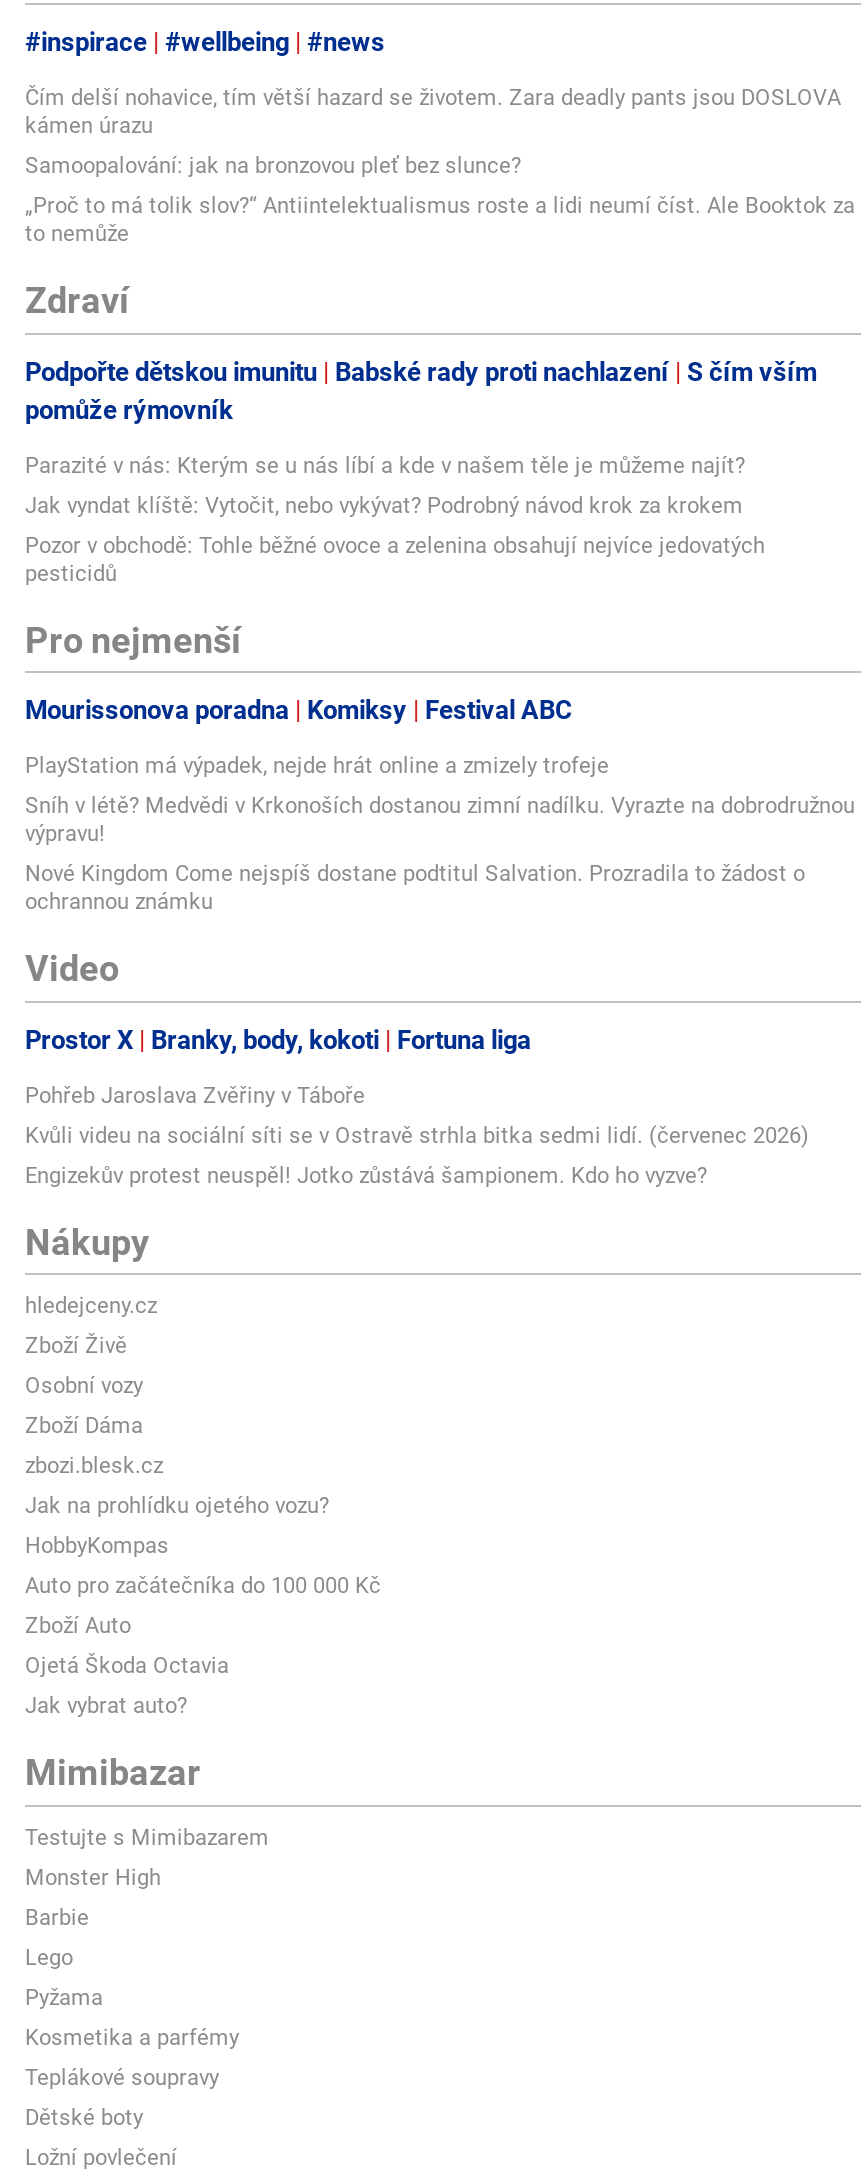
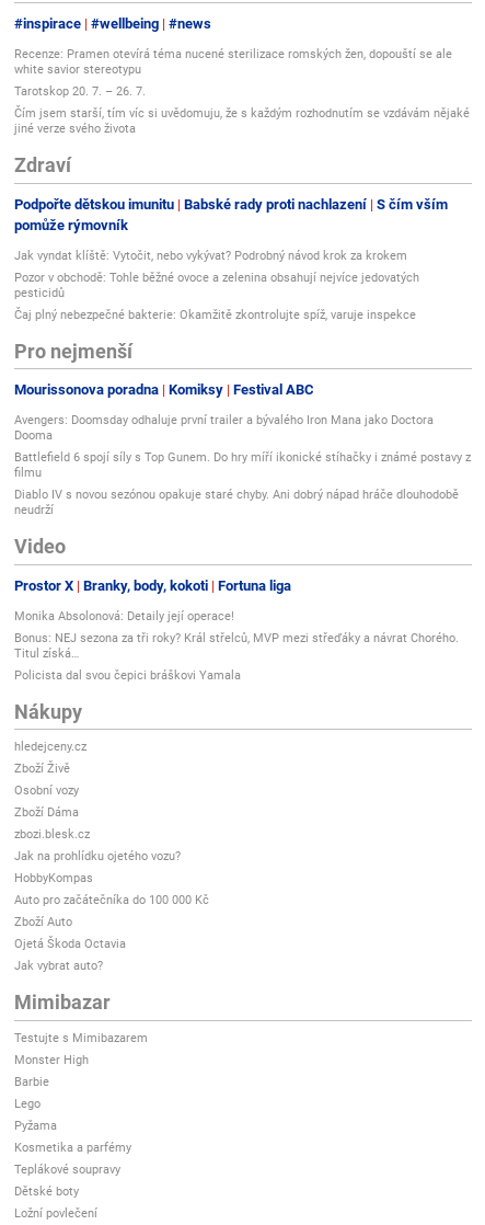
[25,85,841,139] Čím delší nohavice, tím větší hazard se životem. Zara deadly pants jsou DOSLOVA | kámen úrazu -> [14,47,452,77] Recenze: Pramen otevírá téma nucené sterilizace romských žen, dopouští se ale | white savior stereotypu
[25,153,521,179] Samoopalování: jak na bronzovou pleť bez slunce? -> [14,85,146,99] Tarotskop 20. 7. – 26. 7.
[25,193,855,247] „Proč to má tolik slov?“ Antiintelektualismus roste a lidi neumí číst. Ale Booktok za | to nemůže -> [14,107,470,136] Čím jsem starší, tím víc si uvědomuju, že s každým rozhodnutím se vzdávám nějaké | jiné verze svého života
[25,452,745,478] Parazité v nás: Kterým se u nás líbí a kde v našem těle je můžeme najít? -> none
moved [25,492,765,586] -> [14,248,419,300]: Jak vyndat klíště: Vytočit, nebo vykývat? Podrobný návod krok za krokem | Pozor v obchodě: Tohle běžné ovoce a zelenina obsahují nejvíce jedovatých | pesticidů
none -> [14,308,416,322] Čaj plný nebezpečné bakterie: Okamžitě zkontrolujte spíž, varuje inspekce
[25,753,609,779] PlayStation má výpadek, nejde hrát online a zmizely trofeje -> [14,413,434,443] Avengers: Doomsday odhaluje první trailer a bývalého Iron Mana jako Doctora | Dooma
[25,793,855,847] Sníh v létě? Medvědi v Krkonoších dostanou zimní nadílku. Vyrazte na dobrodružnou | výpravu! -> [14,451,471,480] Battlefield 6 spojí síly s Top Gunem. Do hry míří ikonické stíhačky i známé postavy z | filmu
[25,861,805,915] Nové Kingdom Come nejspíš dostane podtitul Salvation. Prozradila to žádost o | ochrannou známku -> [14,488,459,517] Diablo IV s novou sezónou opakuje staré chyby. Ani dobrý nápad hráče dlouhodobě | neudrží
[25,1082,365,1108] Pohřeb Jaroslava Zvěřiny v Táboře -> [14,609,234,623] Monika Absolonová: Detaily její operace!
[25,1122,809,1148] Kvůli videu na sociální síti se v Ostravě strhla bitka sedmi lidí. (červenec 2026) -> [14,631,459,660] Bonus: NEJ sezona za tři roky? Král střelců, MVP mezi střeďáky a návrat Chorého. | Titul získá…
[25,1162,707,1188] Engizekův protest neuspěl! Jotko zůstává šampionem. Kdo ho vyzve? -> [14,668,241,682] Policista dal svou čepici bráškovi Yamala

